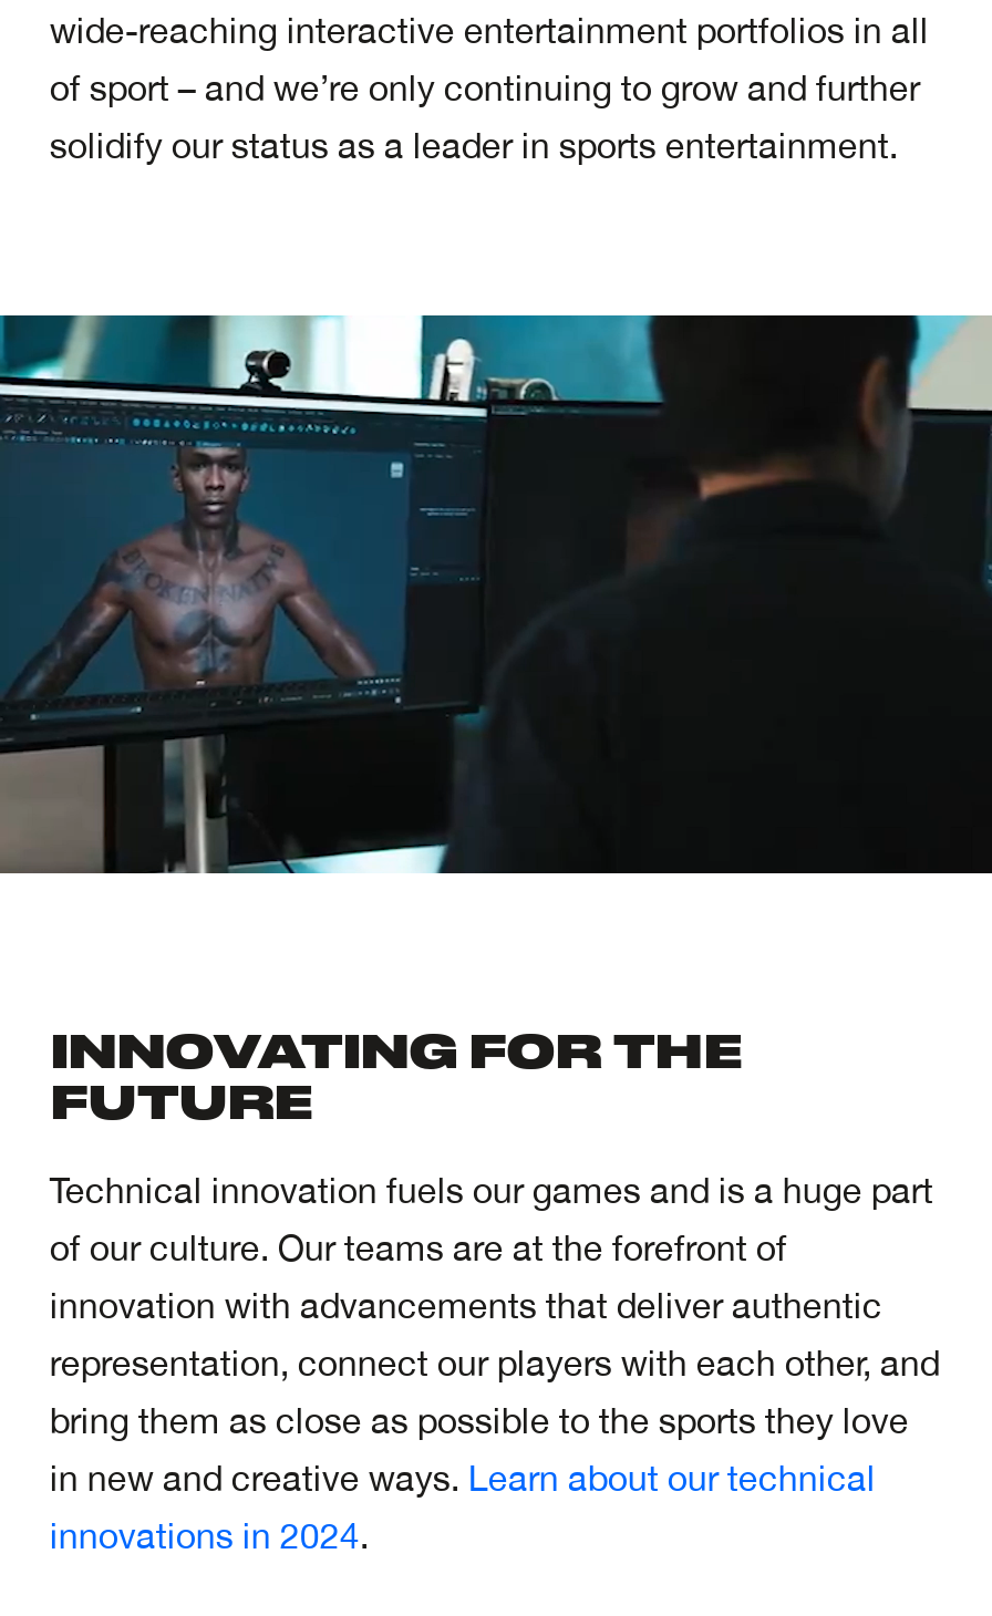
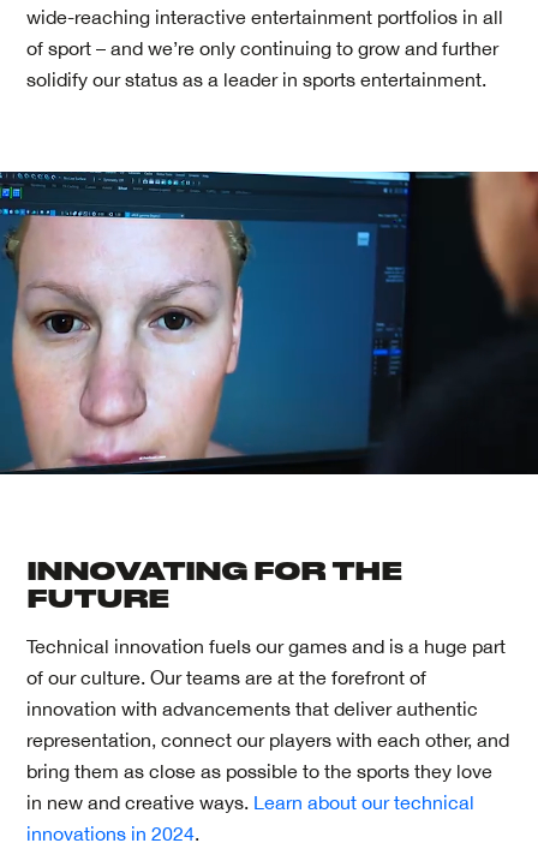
[7,313,985,876] [image] -> [4,171,534,476] [image]

